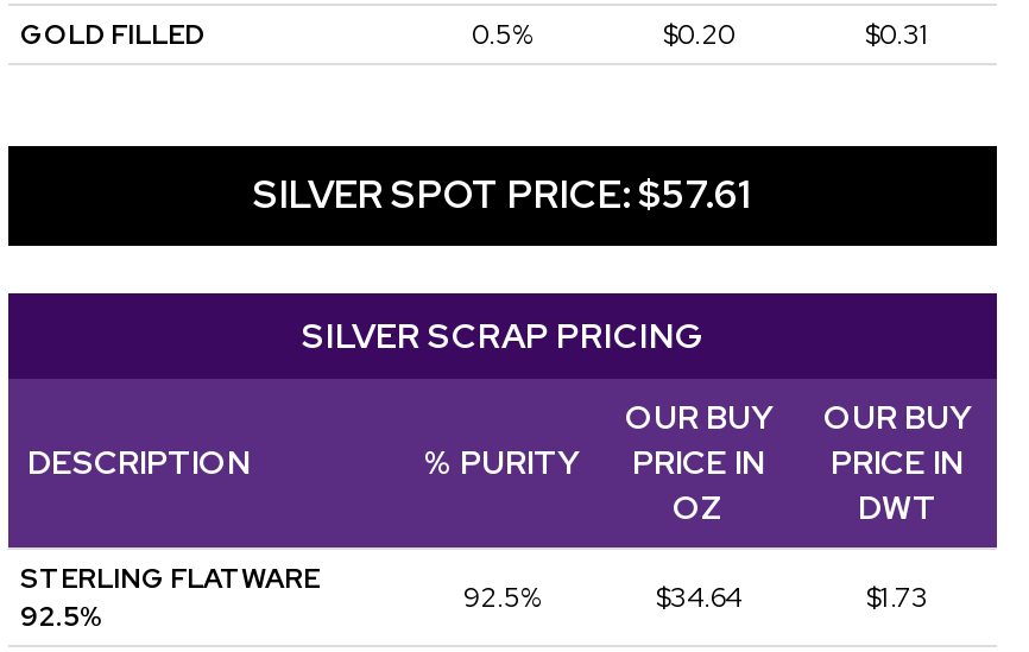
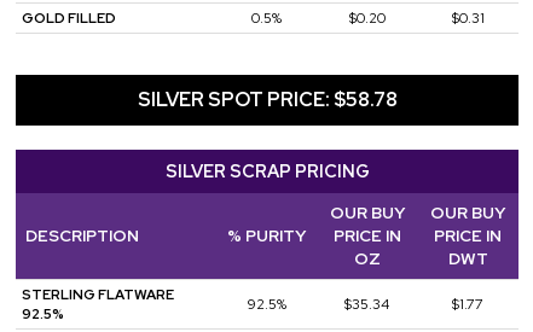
[253,170,752,220] SILVER SPOT PRICE: $57.61 -> [137,87,397,112] SILVER SPOT PRICE: $58.78
[656,578,741,616] $34.64 -> [344,295,389,314] $35.34
[866,578,928,616] $1.73 -> [452,295,483,314] $1.77

